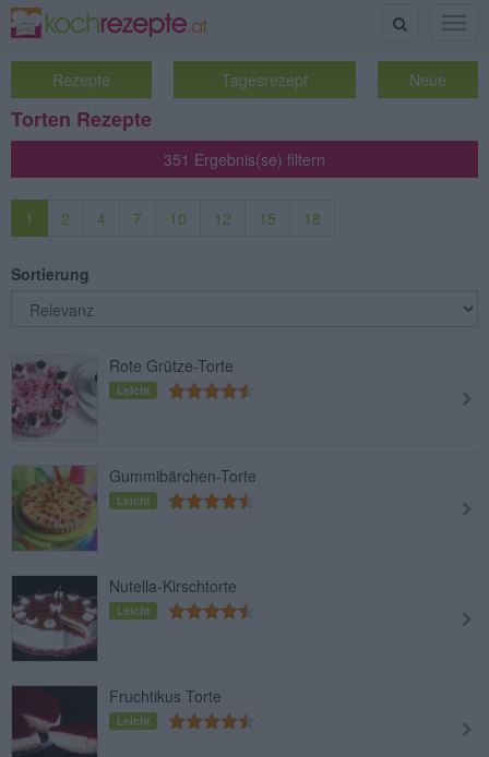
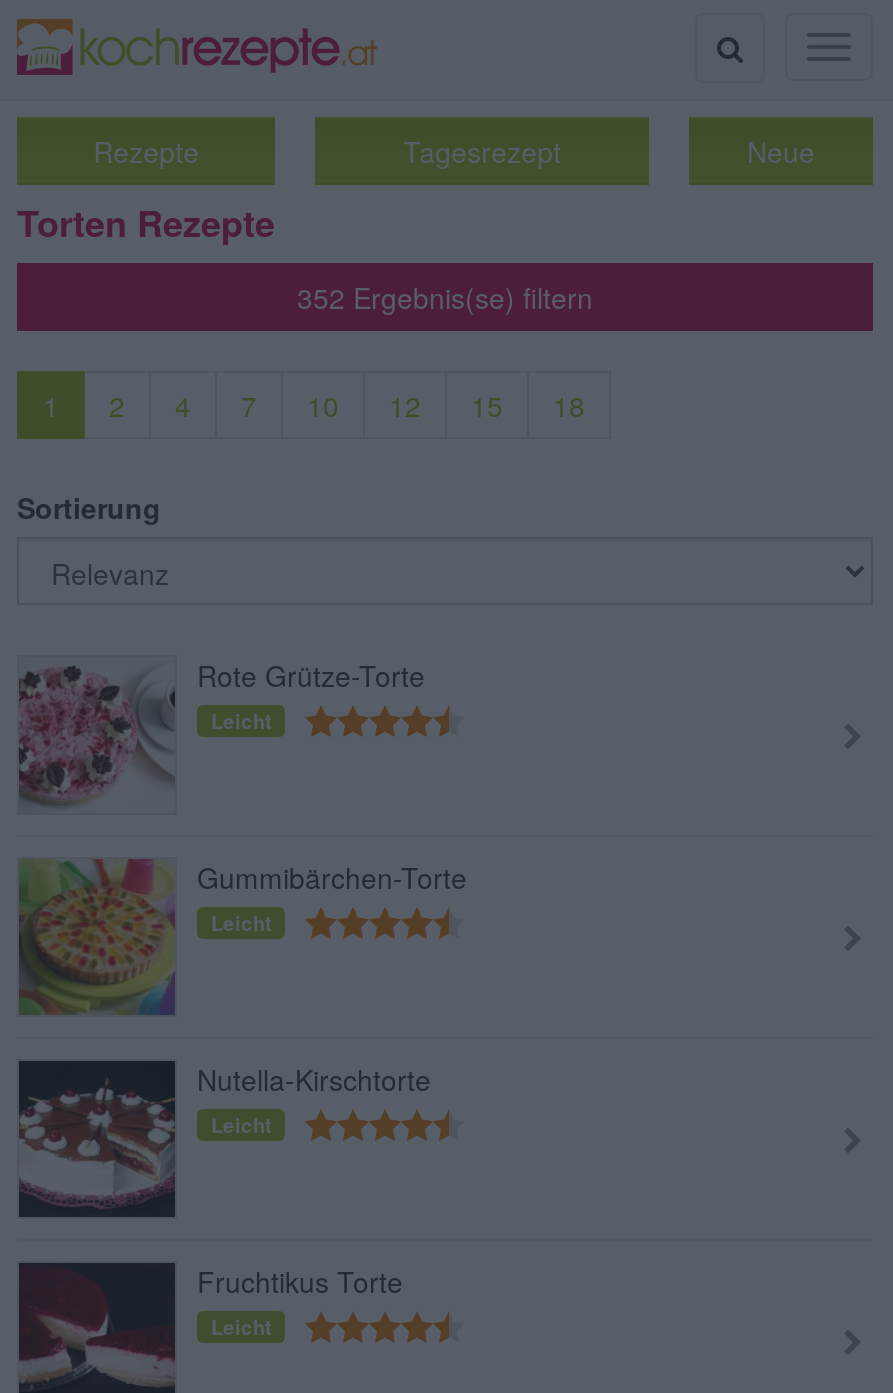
[164,148,325,170] 351 Ergebnis(se) filtern -> [297,277,593,317] 352 Ergebnis(se) filtern

